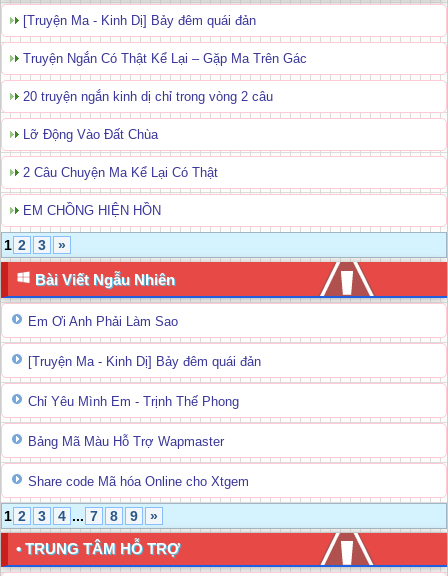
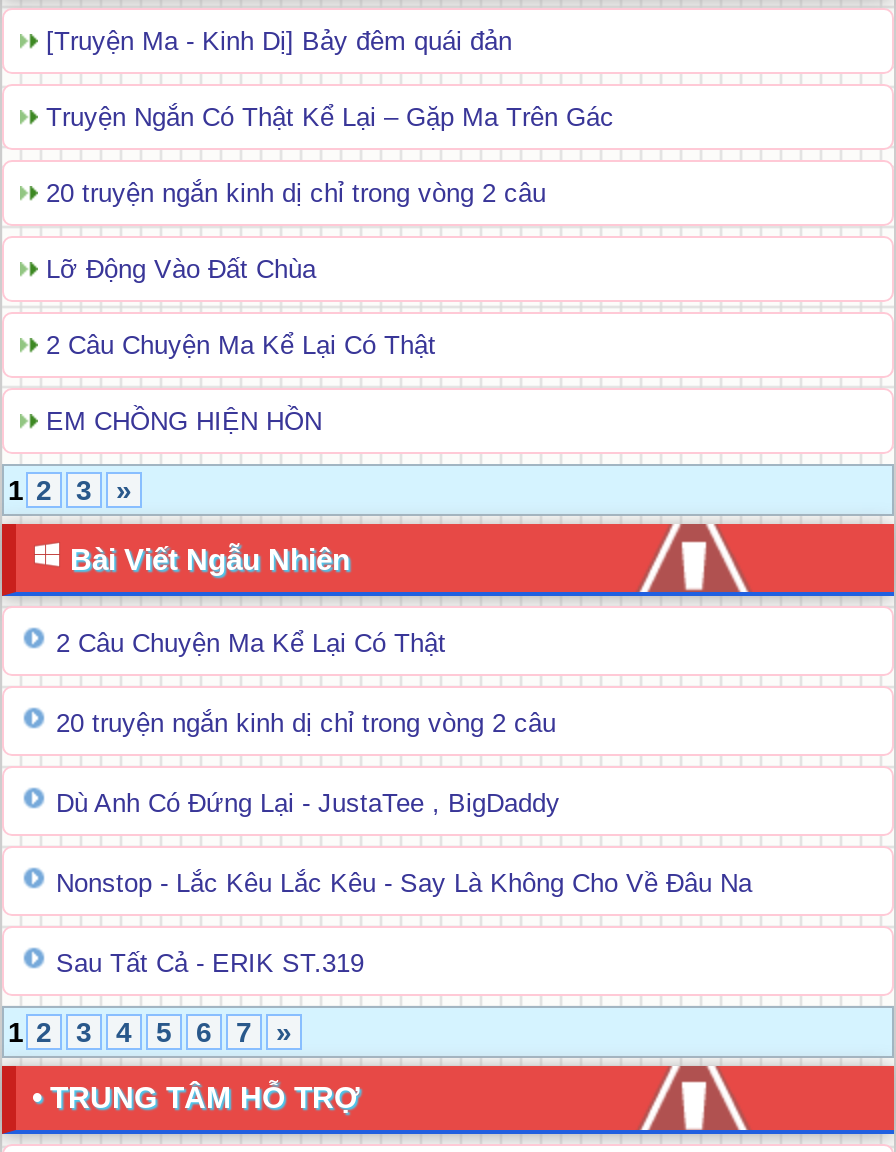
[28,314,178,329] Em Ơi Anh Phải Làm Sao -> [56,628,446,658] 2 Câu Chuyện Ma Kể Lại Có Thật
[28,354,261,369] [Truyện Ma - Kinh Dị] Bảy đêm quái đản -> [56,708,556,738] 20 truyện ngắn kinh dị chỉ trong vòng 2 câu
[28,394,239,409] Chỉ Yêu Mình Em - Trịnh Thế Phong -> [56,788,560,818] Dù Anh Có Đứng Lại - JustaTee , BigDaddy
[28,434,224,449] Bảng Mã Màu Hỗ Trợ Wapmaster -> [56,868,752,898] Nonstop - Lắc Kêu Lắc Kêu - Say Là Không Cho Về Đâu Na
[28,474,249,489] Share code Mã hóa Online cho Xtgem -> [56,948,364,978] Sau Tất Cả - ERIK ST.319
[58,508,138,524] 4 ... 7 | 8 | 9 -> [116,1016,252,1048] 4 | 5 | 6 | 7

